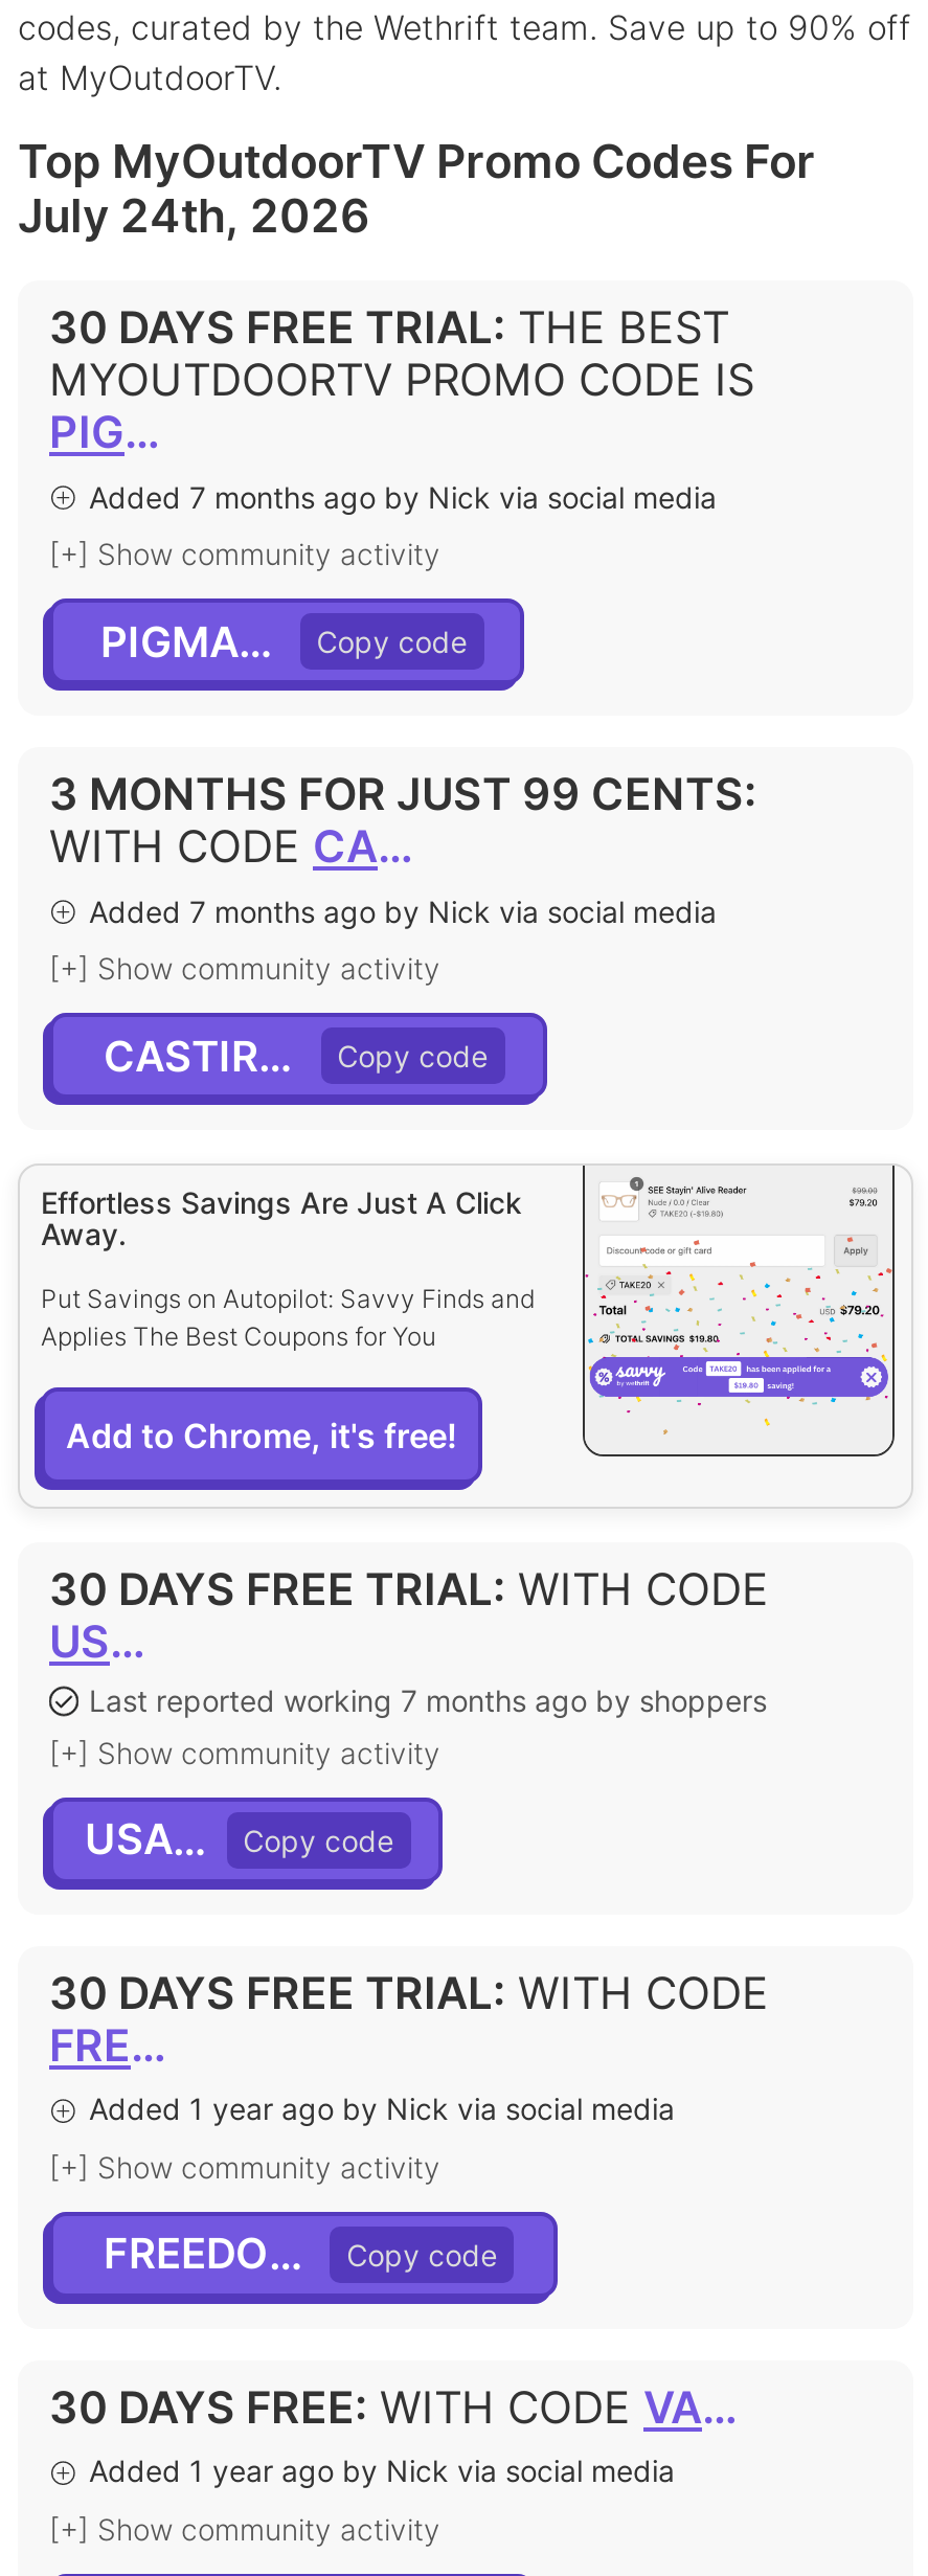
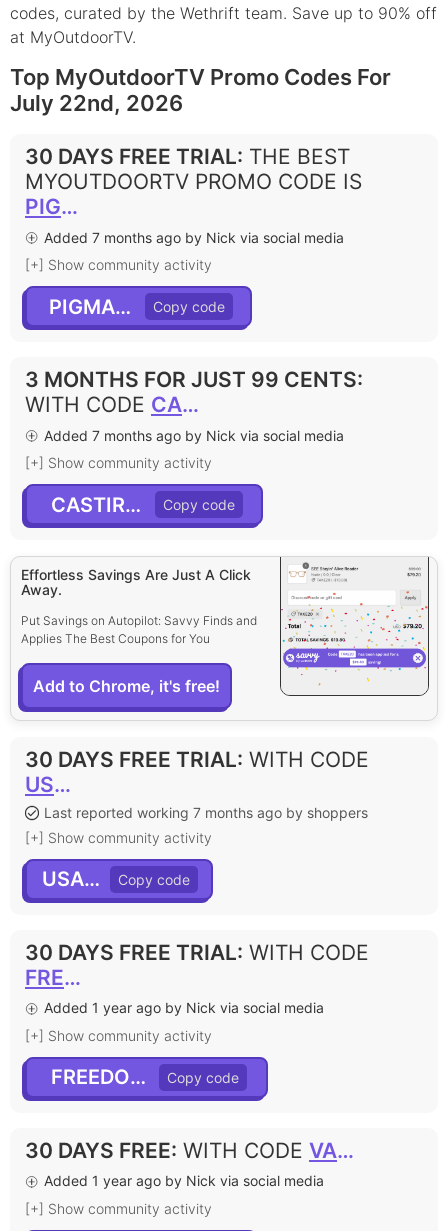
[18,188,369,243] July 24th, 2026 -> [10,90,183,116] July 22nd, 2026

